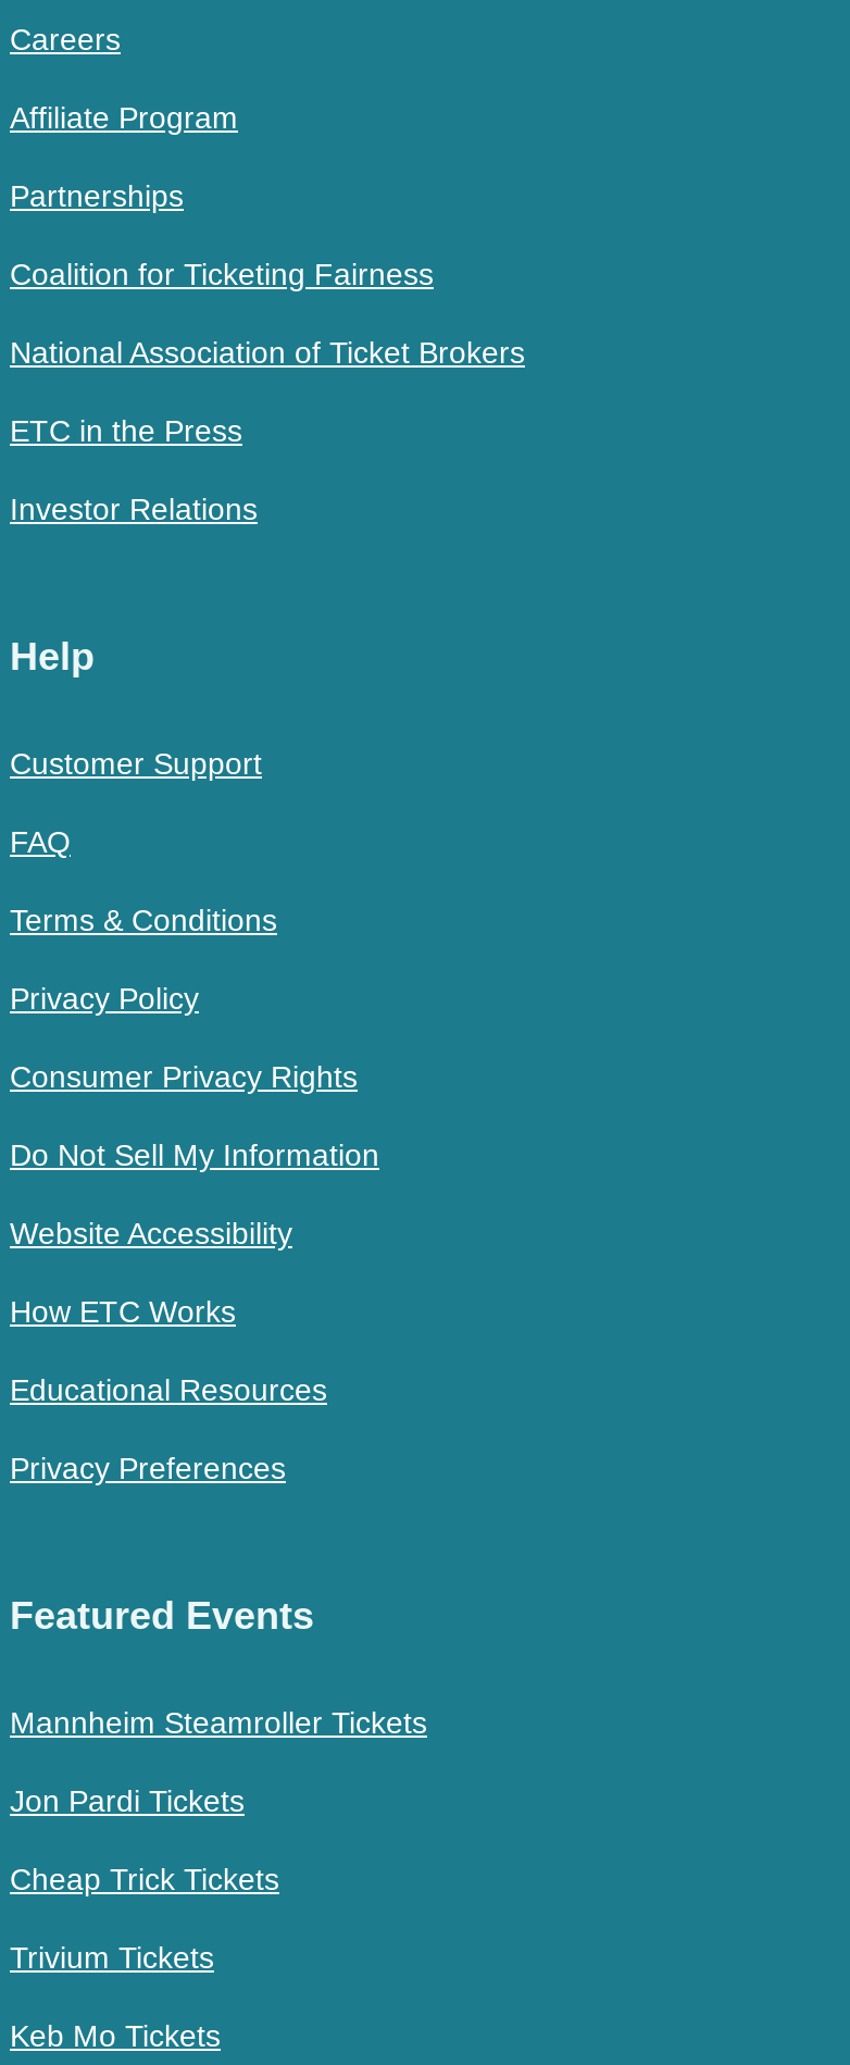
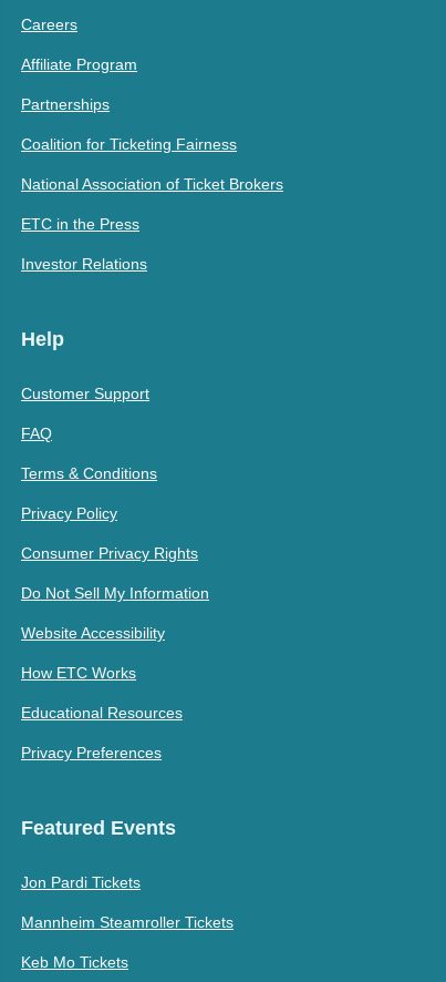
moved [10,1704,427,1739] -> [21,913,234,930]: Mannheim Steamroller Tickets
[10,1861,279,1974] Cheap Trick Tickets | Trivium Tickets -> none

